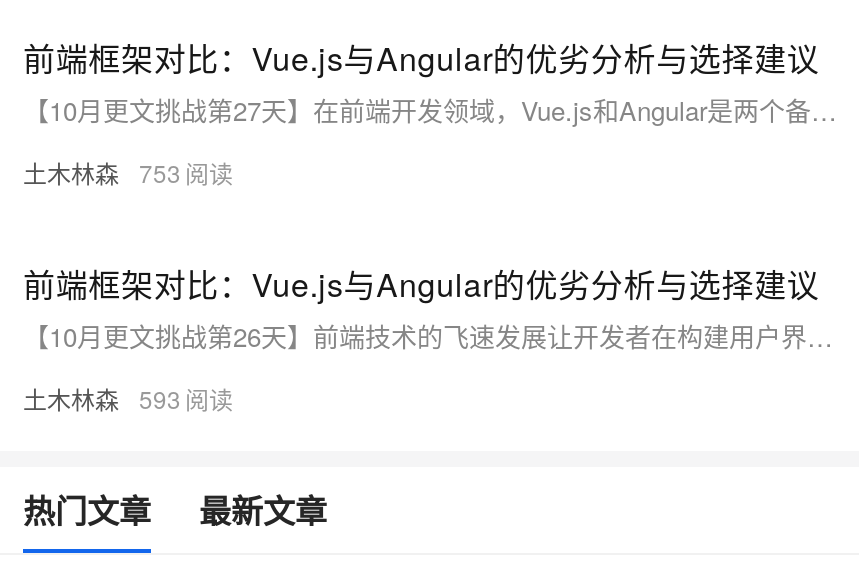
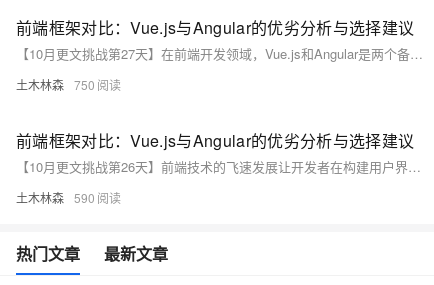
[23,156,181,190] 土木林森 753 -> [16,76,95,93] 土木林森 750
[23,382,181,416] 土木林森 593 -> [16,189,95,206] 土木林森 590

